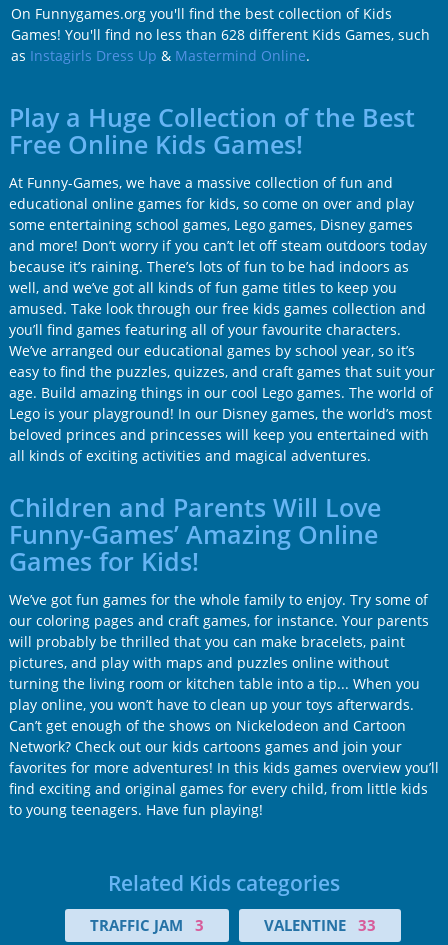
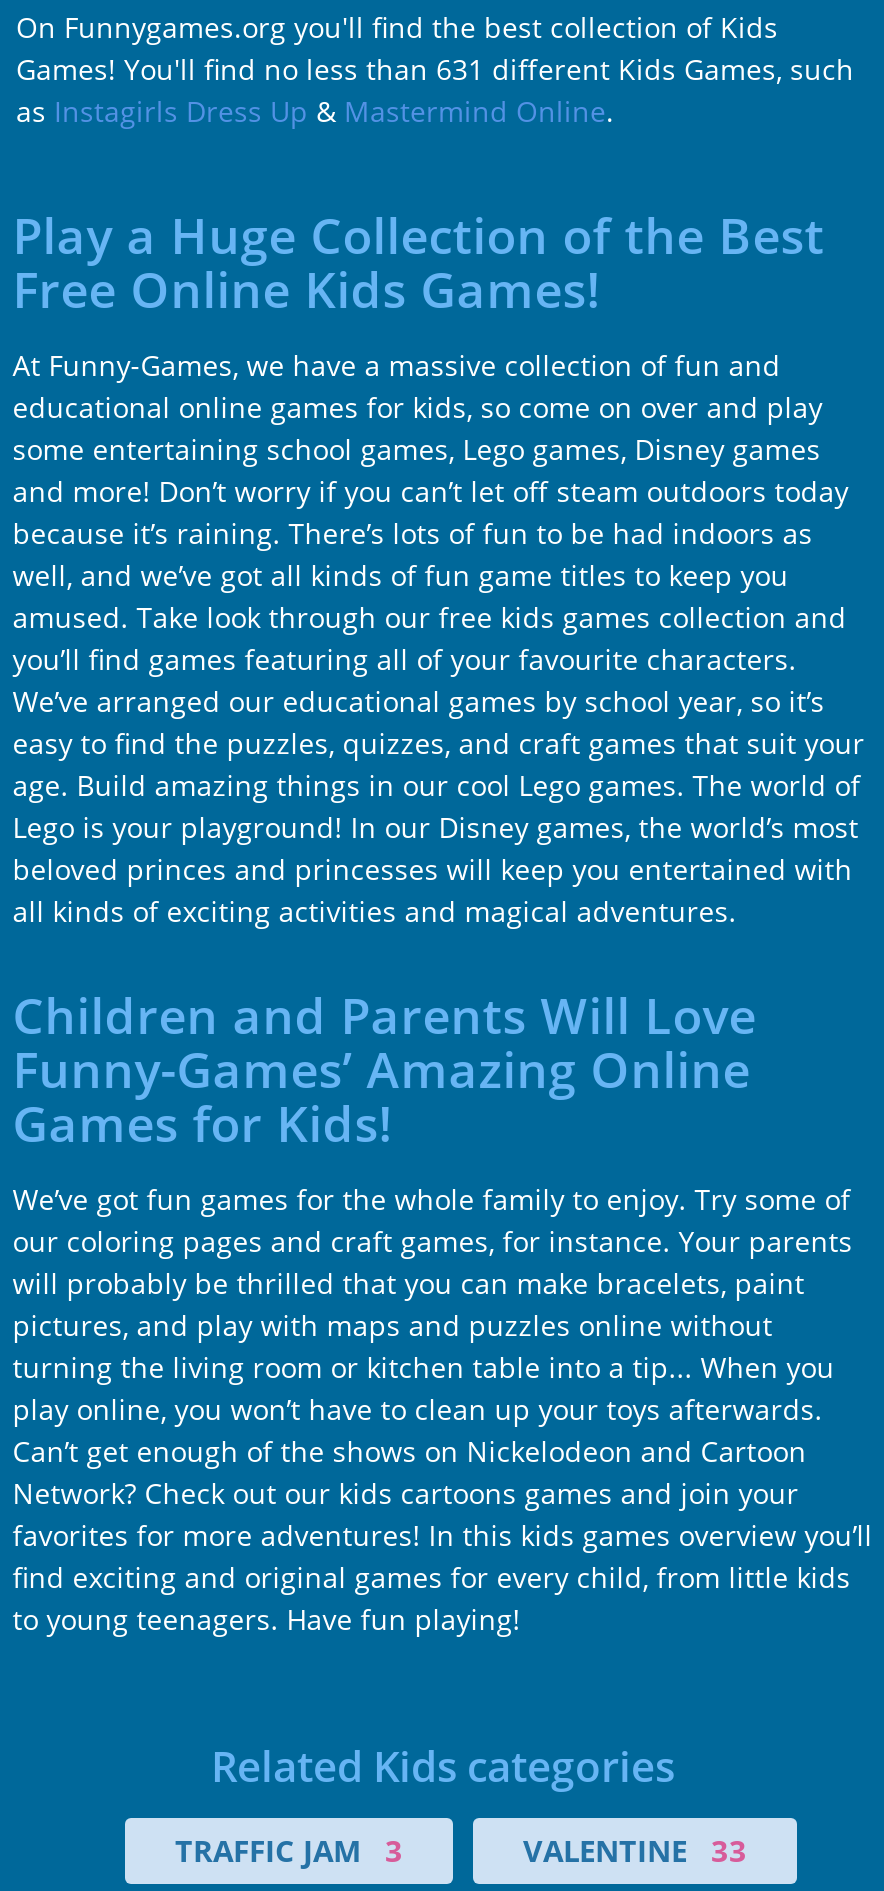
[10,25,429,44] Games! You'll find no less than 628 different Kids Games, such -> [16,50,854,88] Games! You'll find no less than 631 different Kids Games, such

